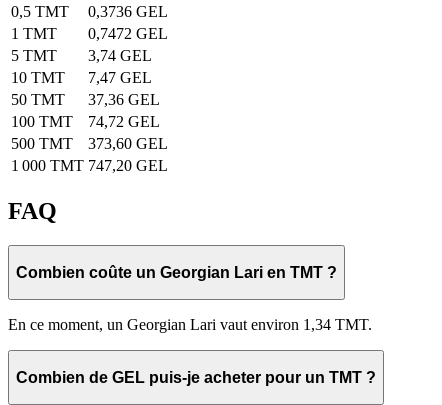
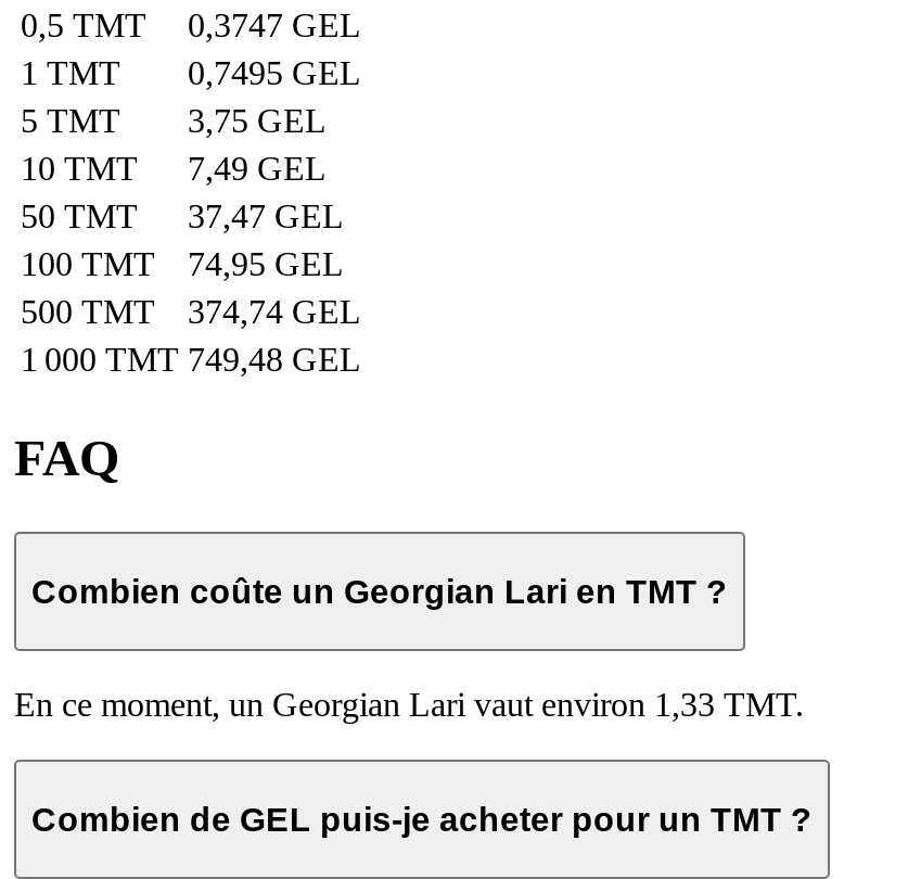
[11,3,168,20] 0,5 TMT 0,3736 GEL -> [21,7,361,44] 0,5 TMT 0,3747 GEL
[11,25,168,42] 1 TMT 0,7472 GEL -> [21,55,361,92] 1 TMT 0,7495 GEL
[11,47,152,64] 5 TMT 3,74 GEL -> [21,102,327,139] 5 TMT 3,75 GEL
[11,69,152,86] 10 TMT 7,47 GEL -> [21,150,327,187] 10 TMT 7,49 GEL
[11,91,160,108] 50 TMT 37,36 GEL -> [21,198,344,235] 50 TMT 37,47 GEL
[11,113,160,130] 100 TMT 74,72 GEL -> [21,246,344,283] 100 TMT 74,95 GEL
[11,135,168,152] 500 TMT 373,60 GEL -> [21,293,361,330] 500 TMT 374,74 GEL
[11,157,168,174] 1 000 TMT 747,20 GEL -> [21,341,361,378] 1 000 TMT 749,48 GEL
[8,316,372,333] En ce moment, un Georgian Lari vaut environ 1,34 TMT. -> [14,686,804,723] En ce moment, un Georgian Lari vaut environ 1,33 TMT.

